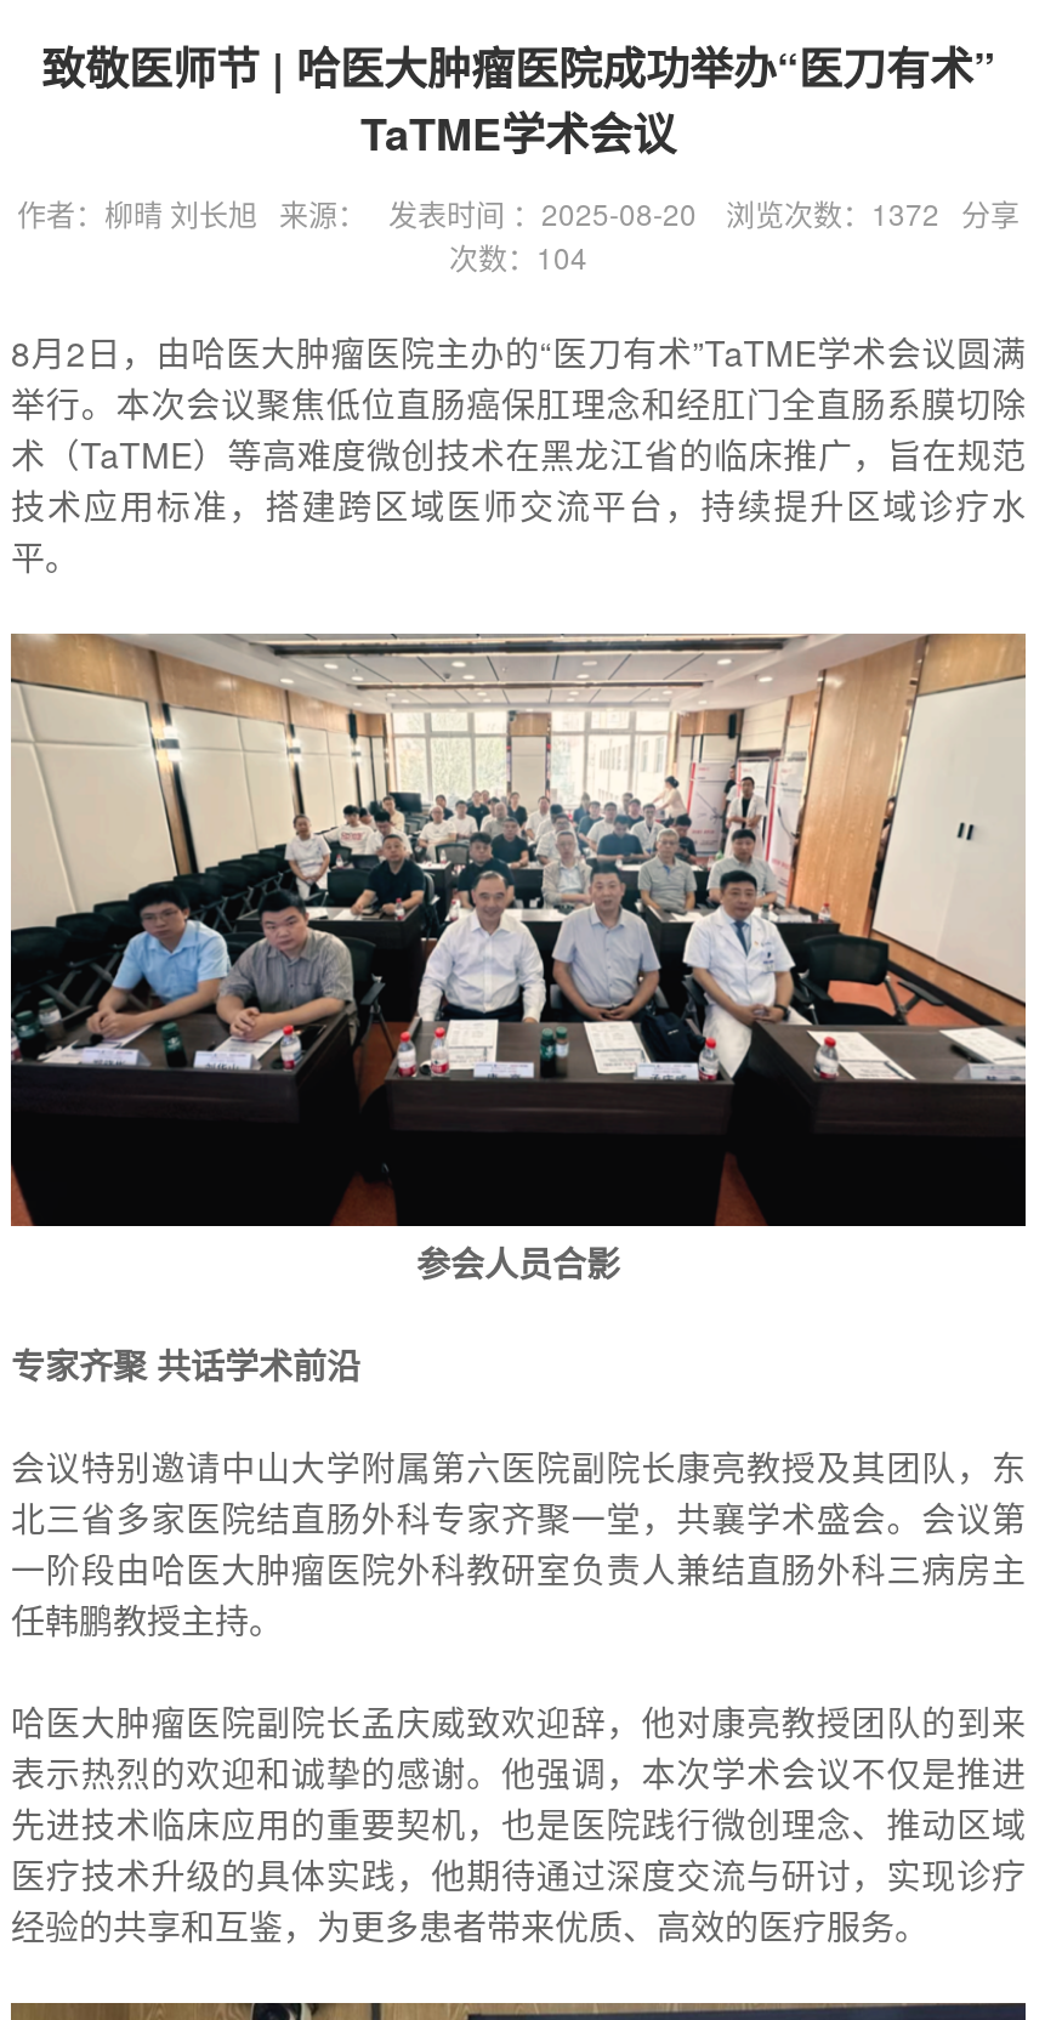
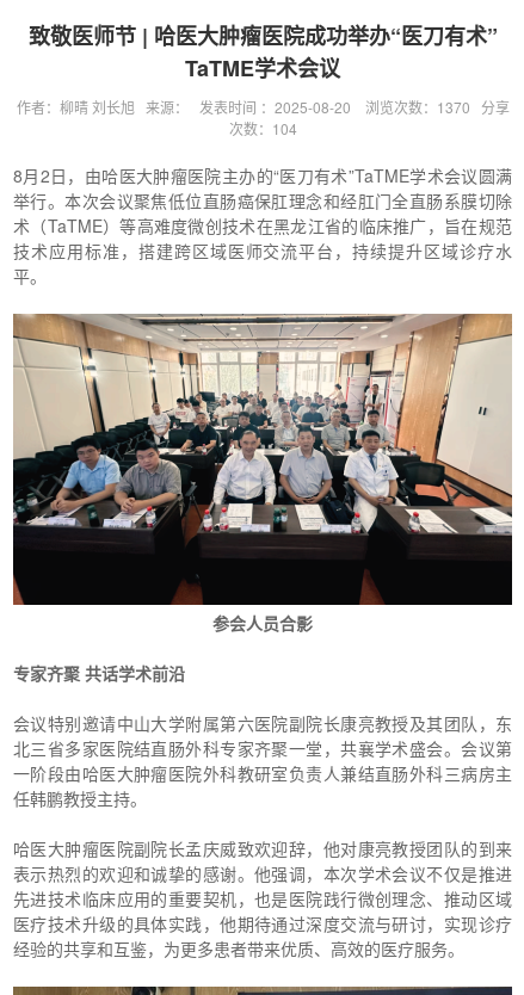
[17,192,1020,233] 作者：柳晴 刘长旭 来源： 发表时间 ：2025-08-20 浏览次数：1372 分享 -> [16,97,509,117] 作者：柳晴 刘长旭 来源： 发表时间 ：2025-08-20 浏览次数：1370 分享

